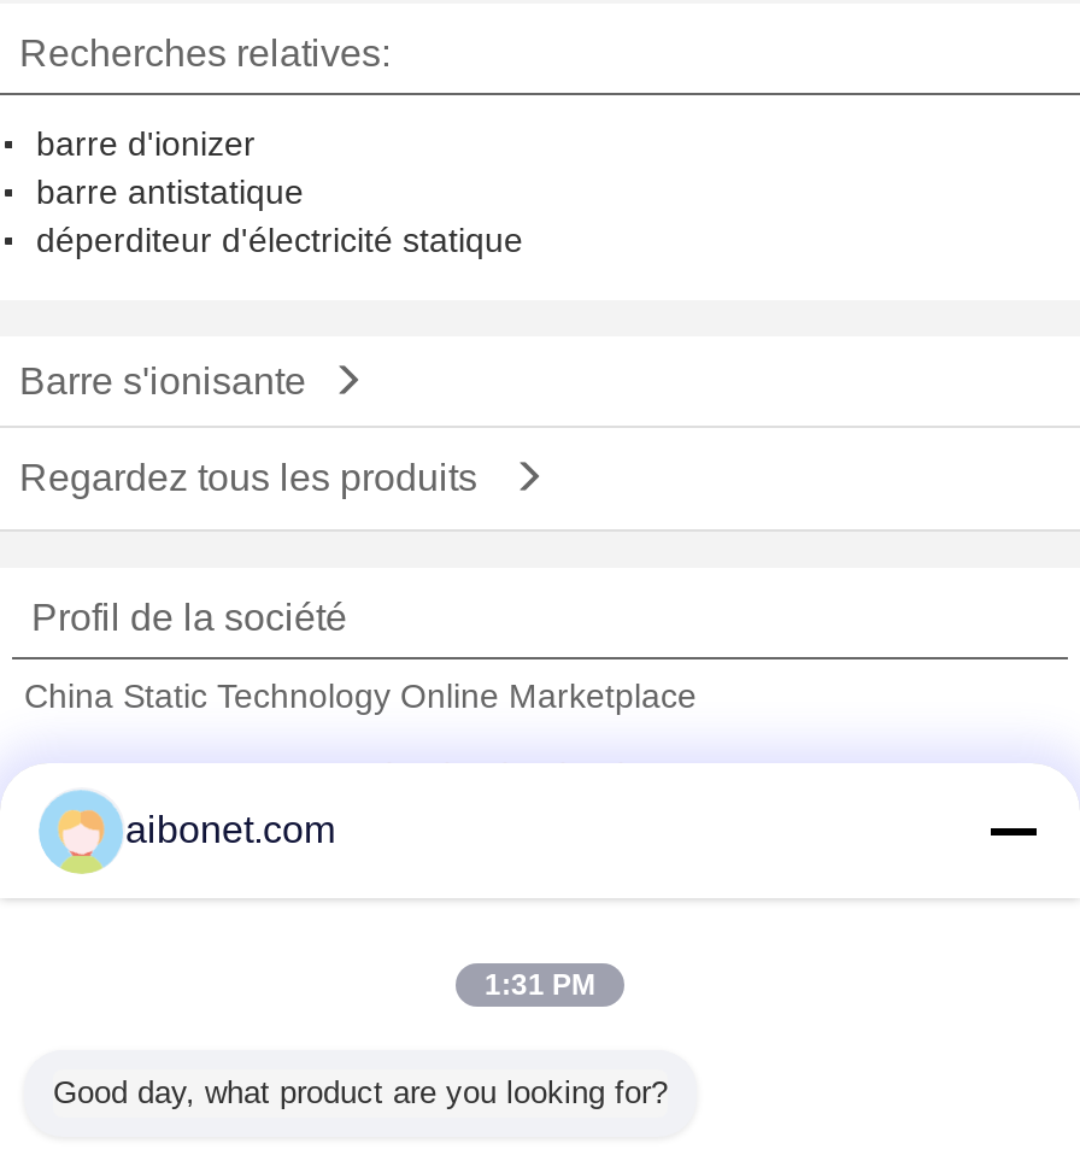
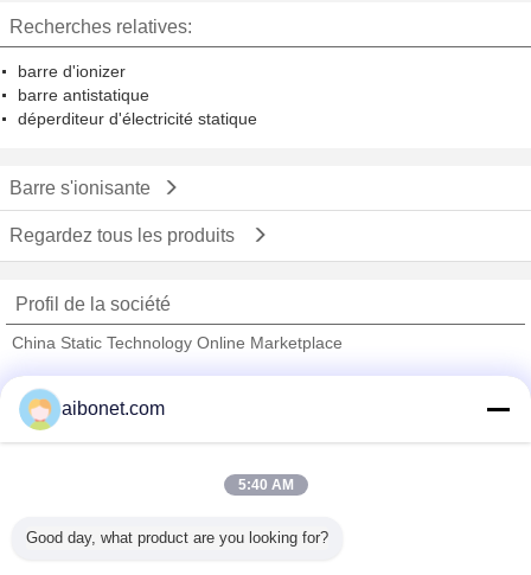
[485,968,595,1002] 1:31 PM -> [238,477,293,493] 5:40 AM

